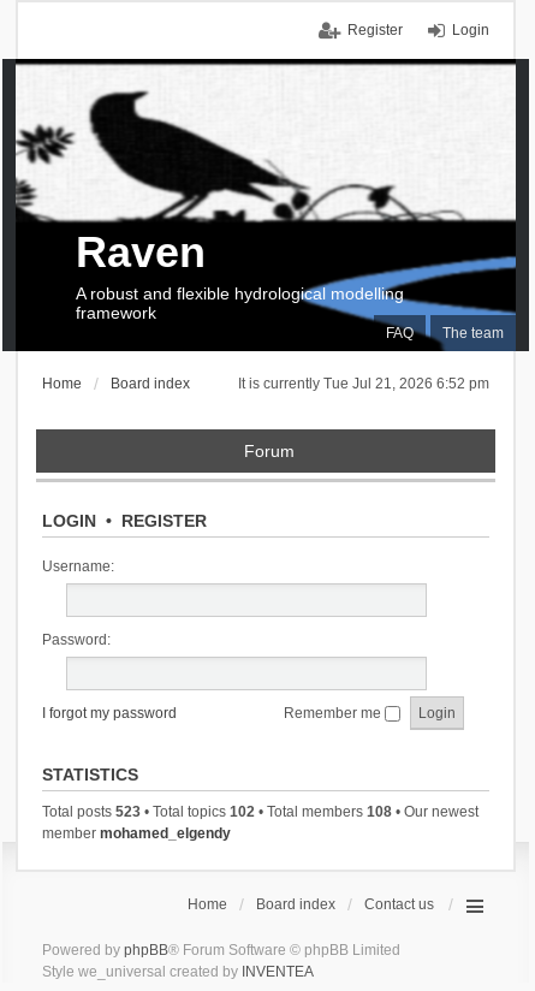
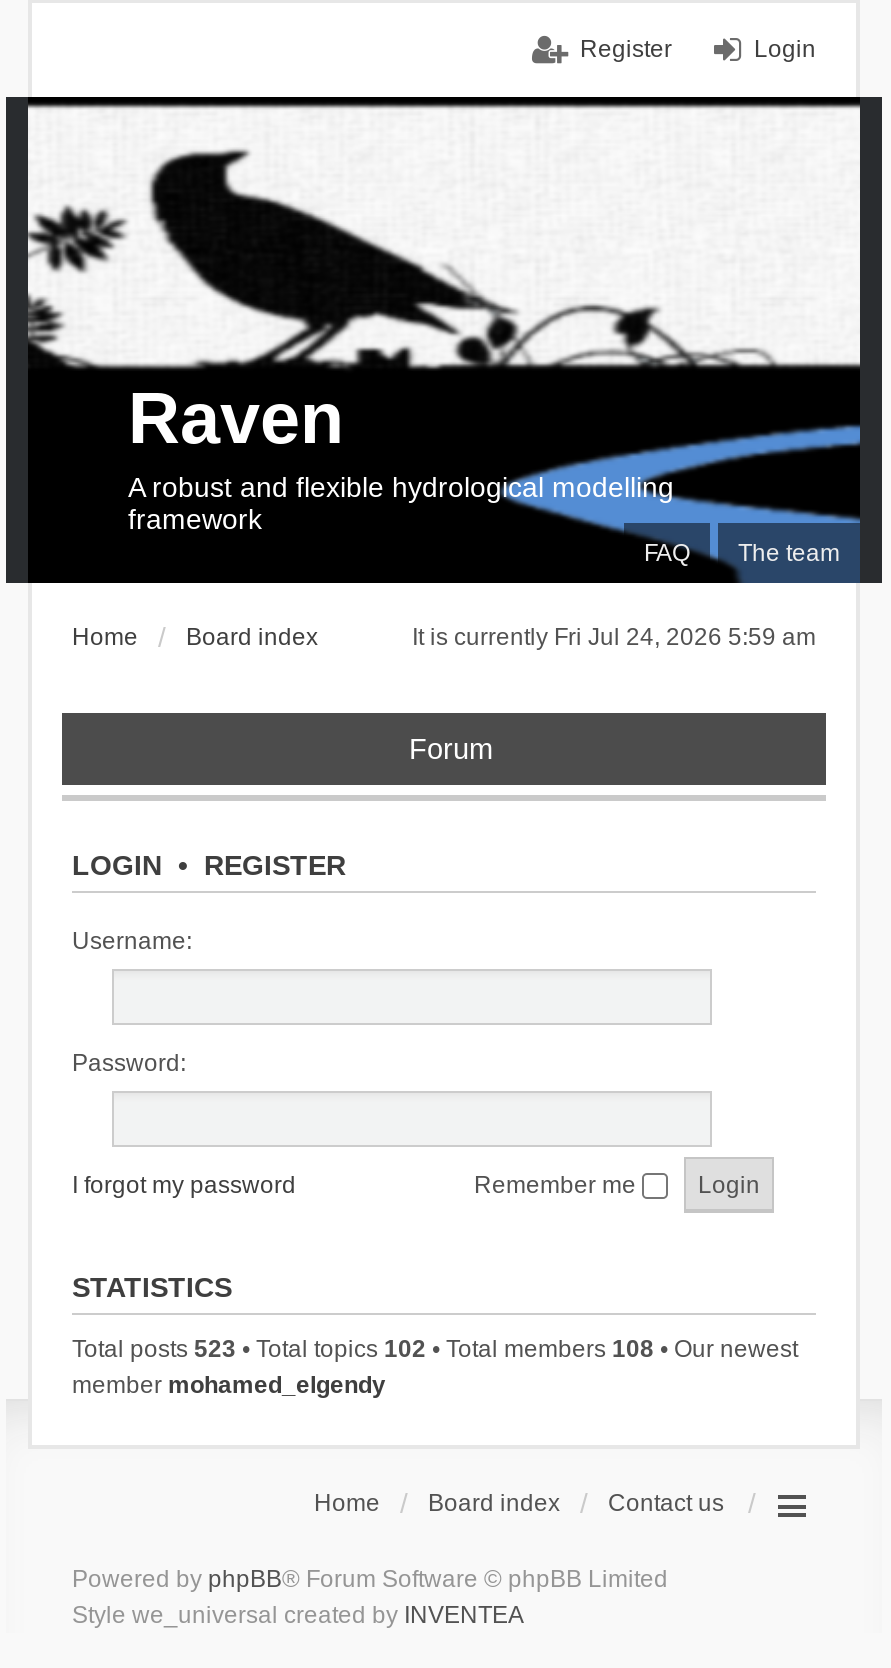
[238,375,489,392] It is currently Tue Jul 21, 2026 6:52 pm -> [412,623,816,651] It is currently Fri Jul 24, 2026 5:59 am

